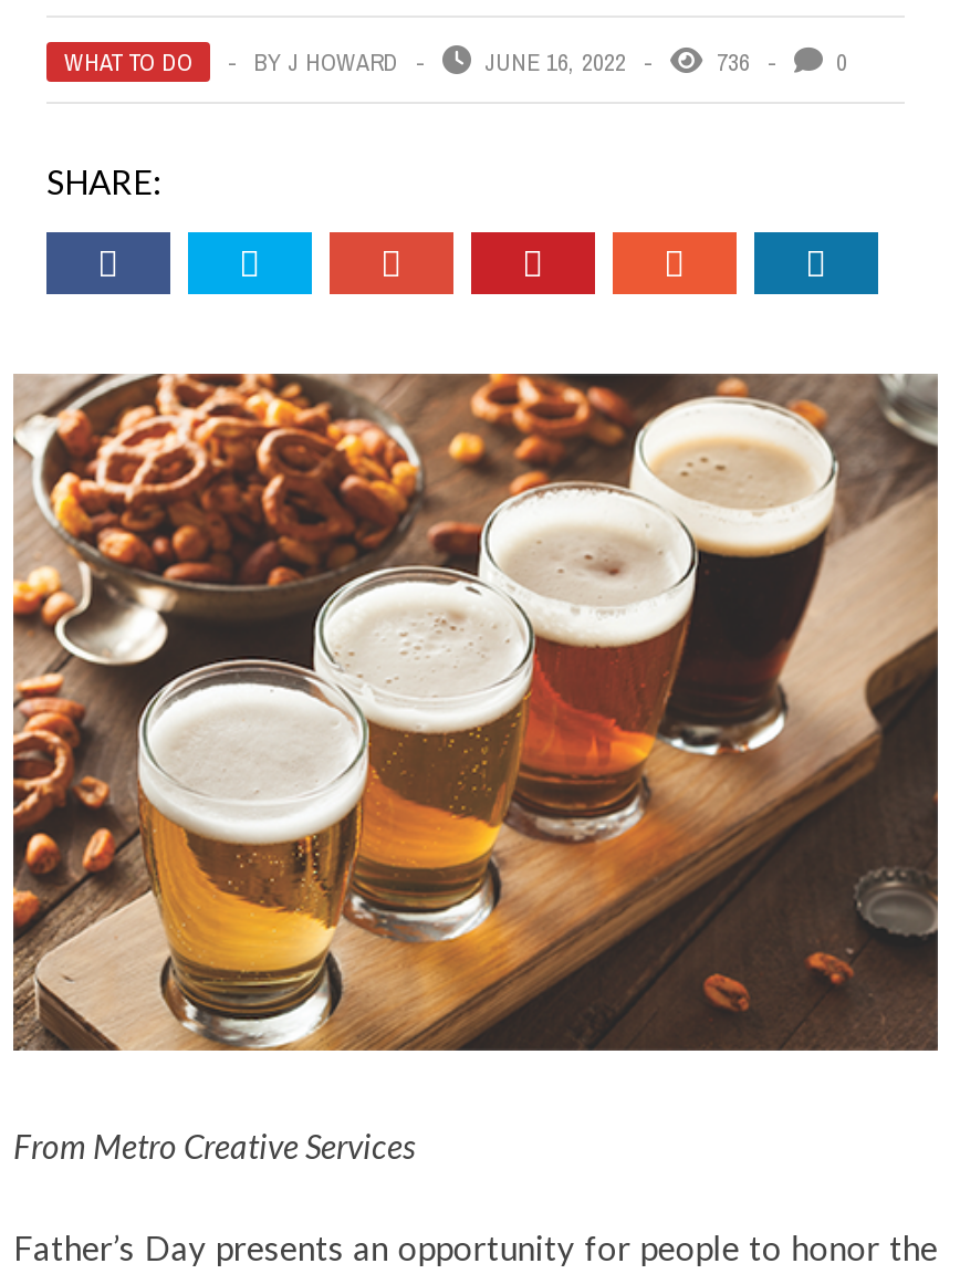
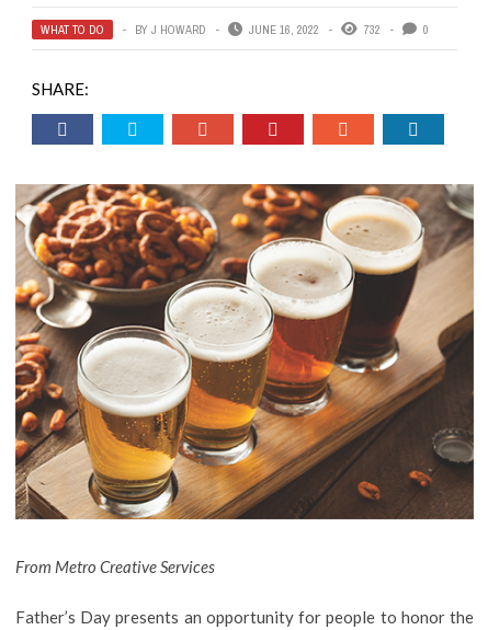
[717,46,750,77] 736 -> [364,22,381,37] 732

